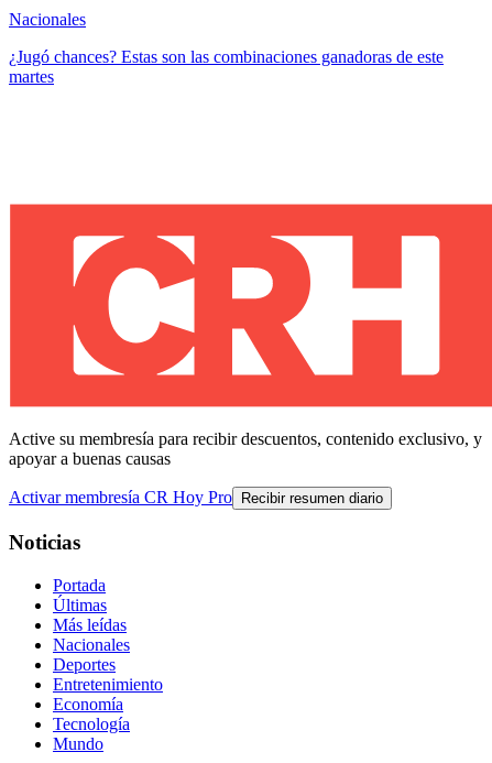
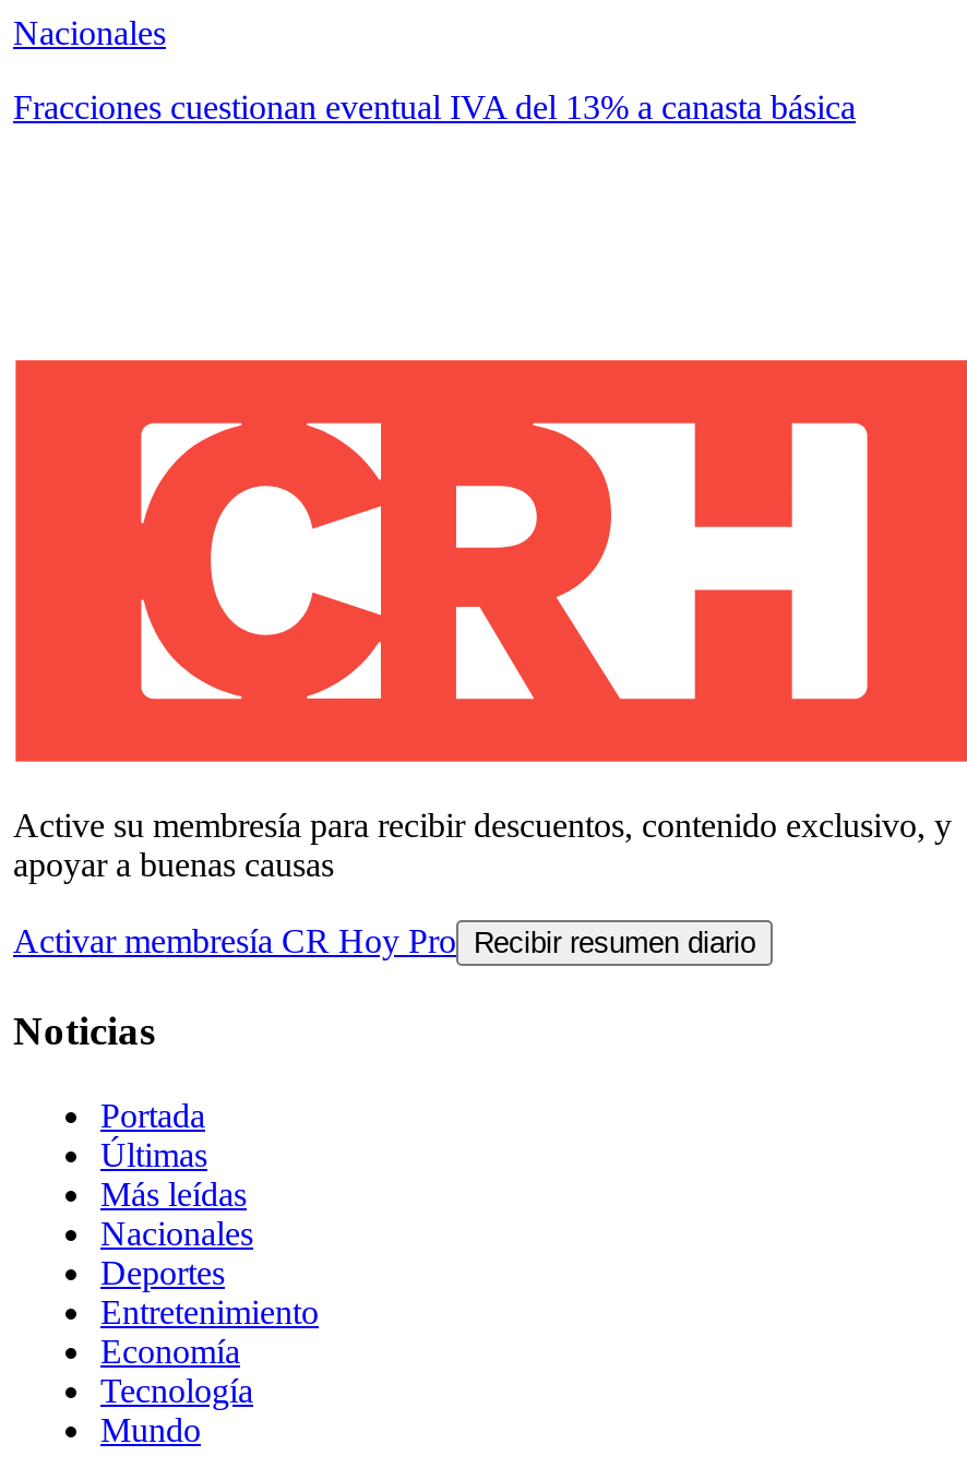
[9,47,444,86] ¿Jugó chances? Estas son las combinaciones ganadoras de este | martes -> [13,89,856,126] Fracciones cuestionan eventual IVA del 13% a canasta básica

